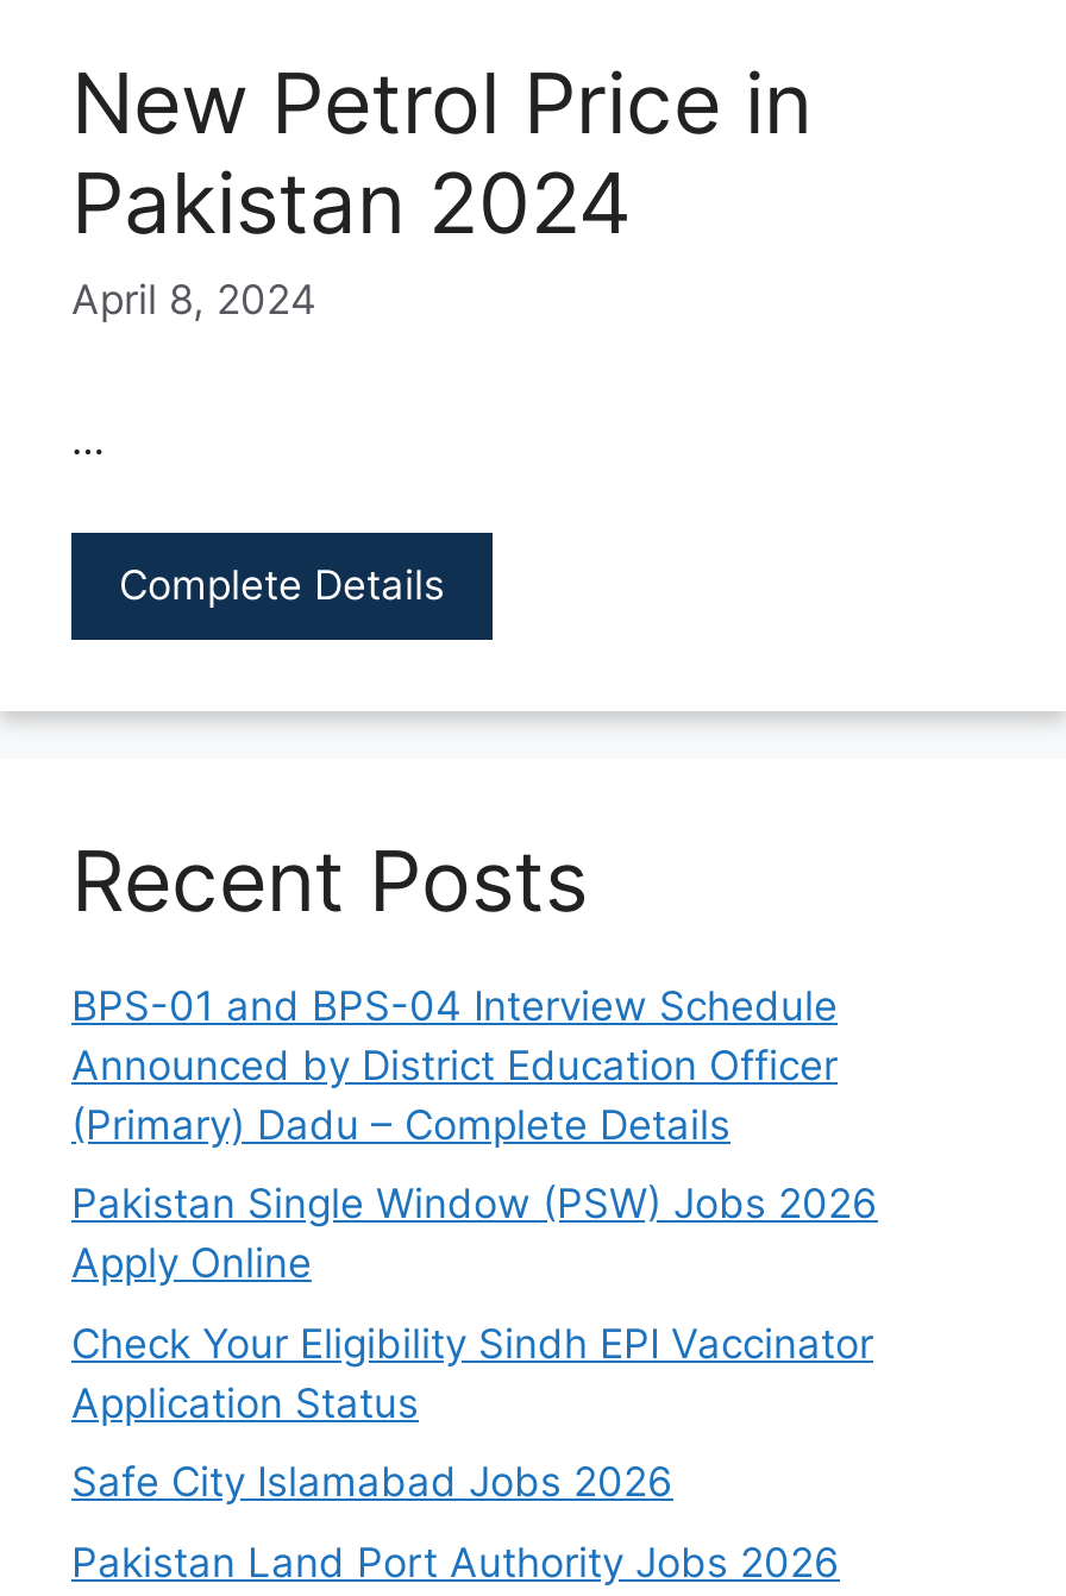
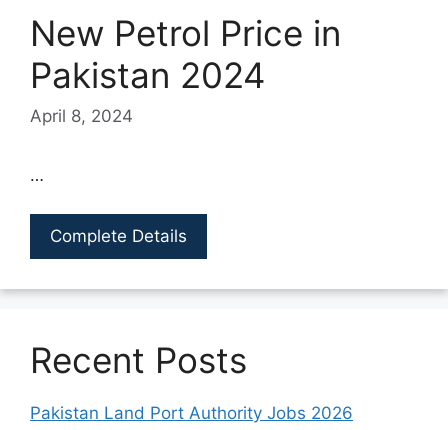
[71,981,878,1506] BPS-01 and BPS-04 Interview Schedule | Announced by District Education Officer | (Primary) Dadu – Complete Details | Pakistan Single Window (PSW) Jobs 2026 | Apply Online | Check Your Eligibility Sindh EPI Vaccinator | Application Status | Safe City Islamabad Jobs 2026 -> none

